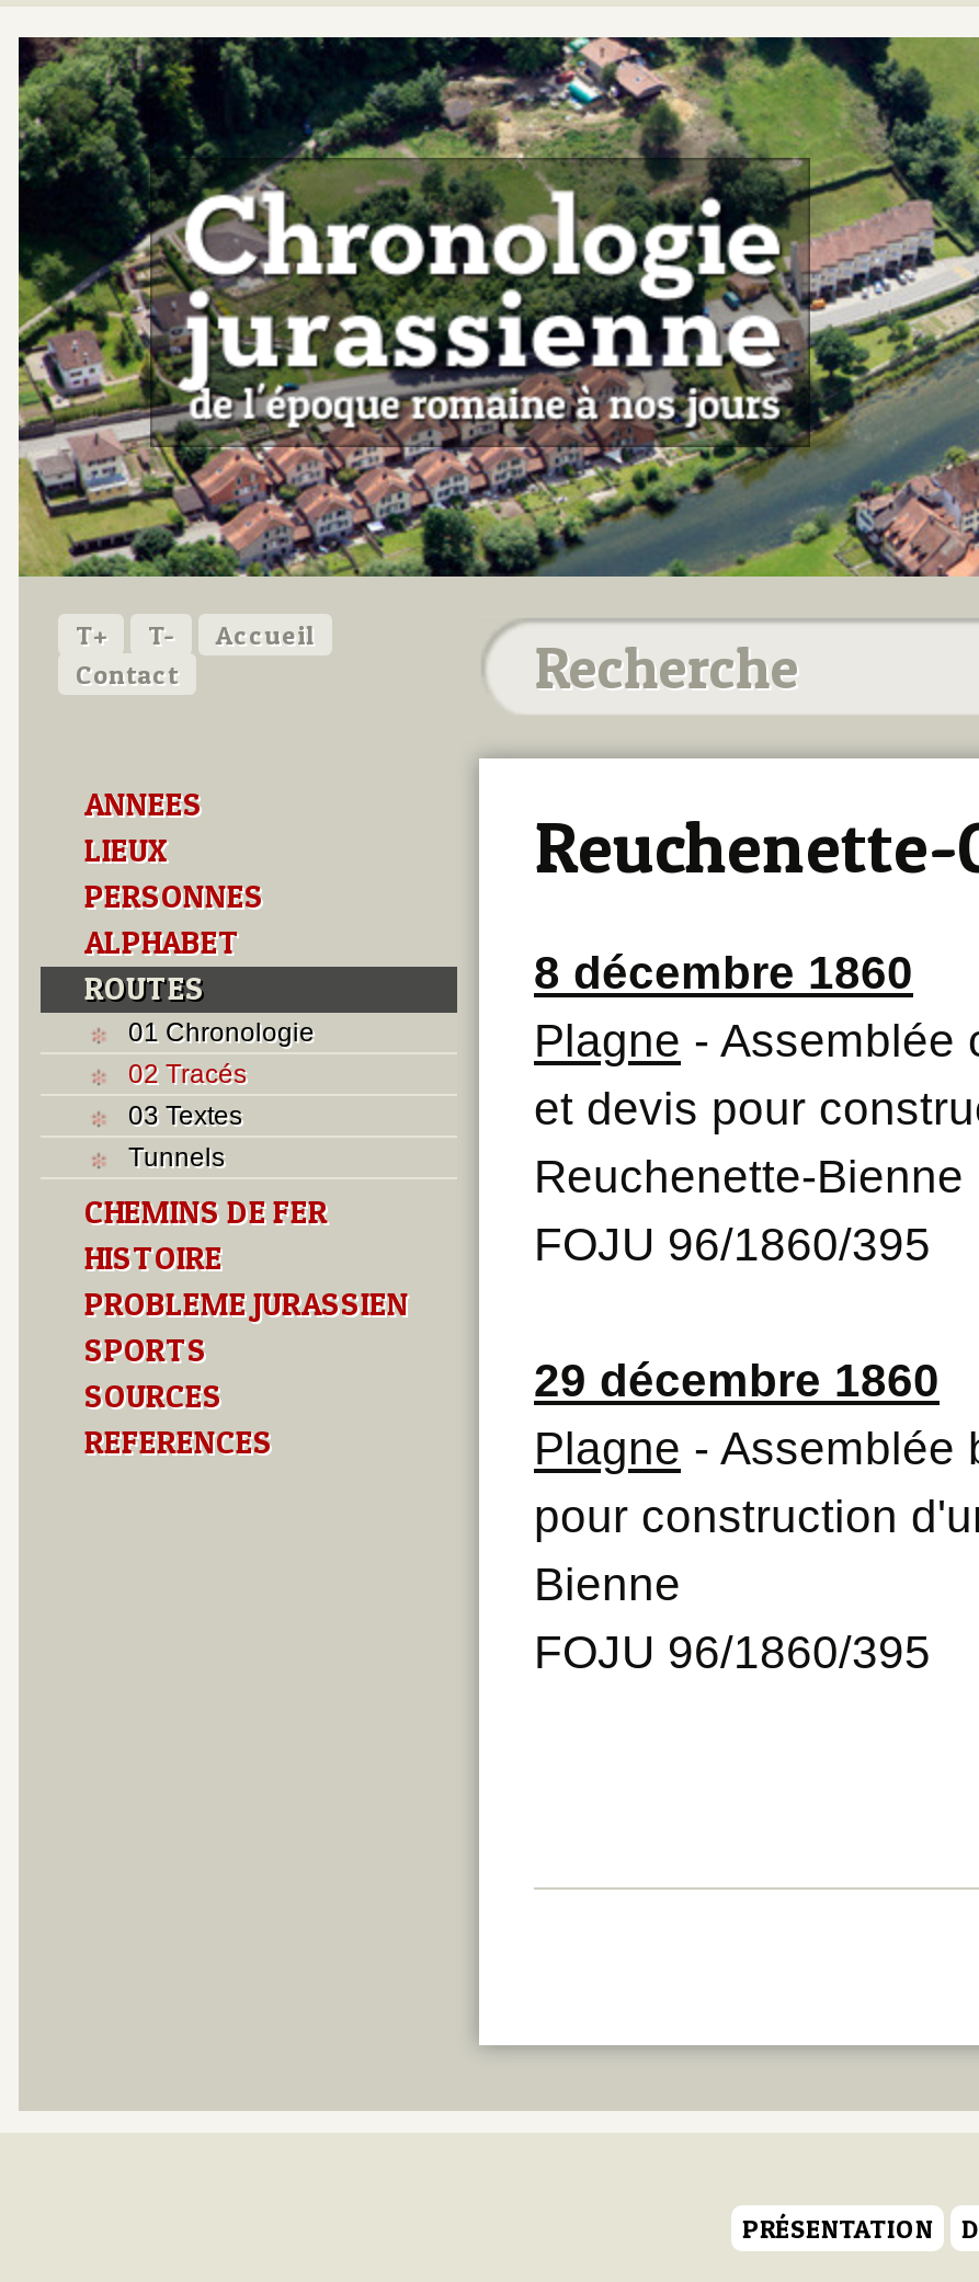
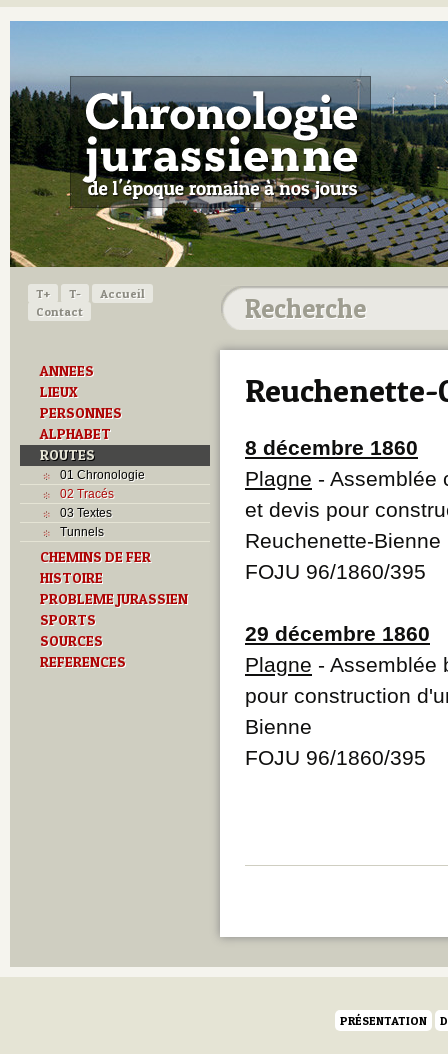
[16,35,972,579] [image] -> [9,20,445,268] [image]

